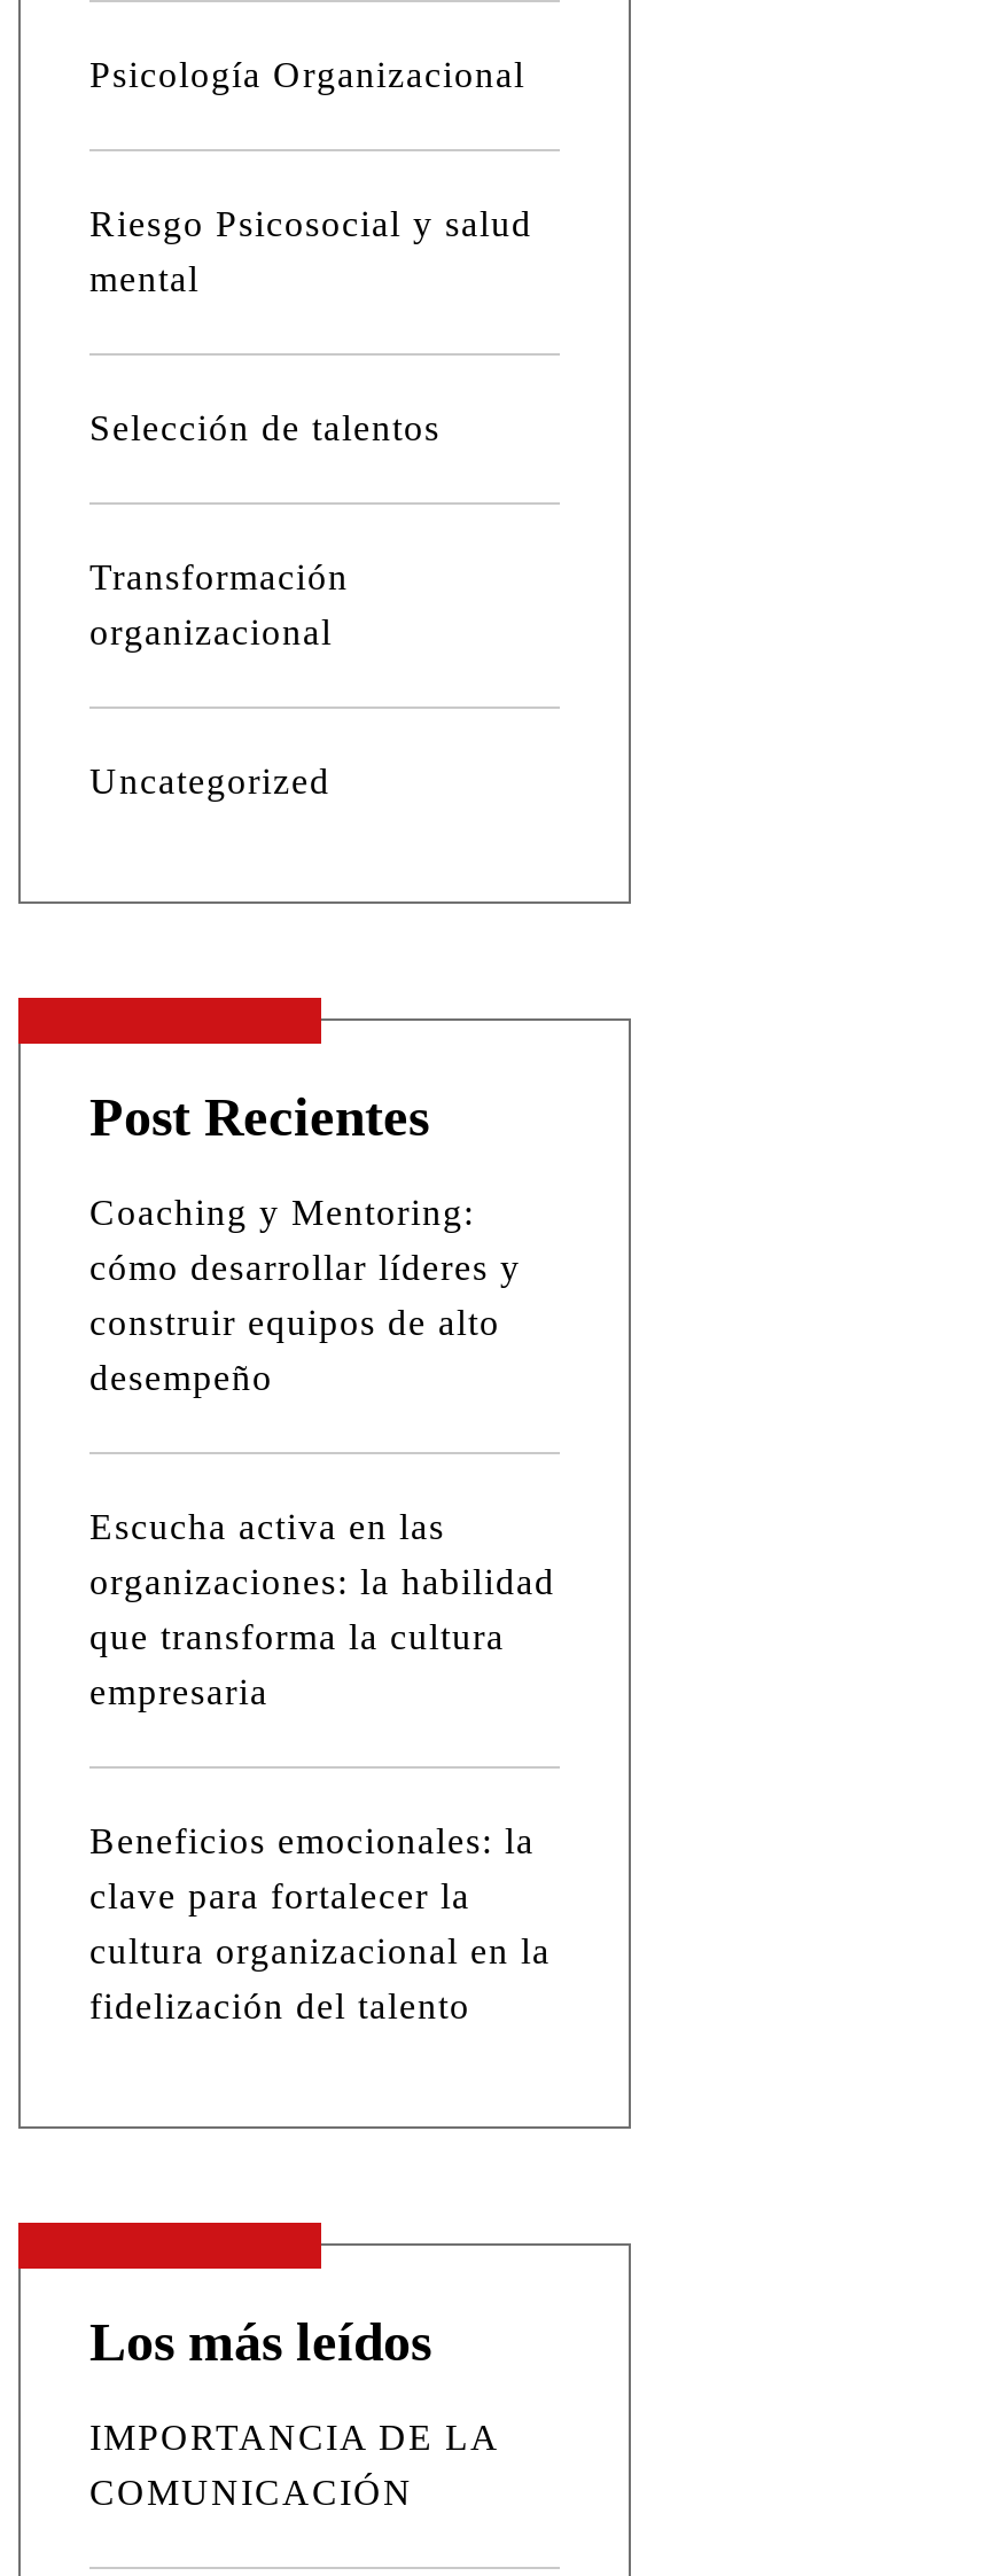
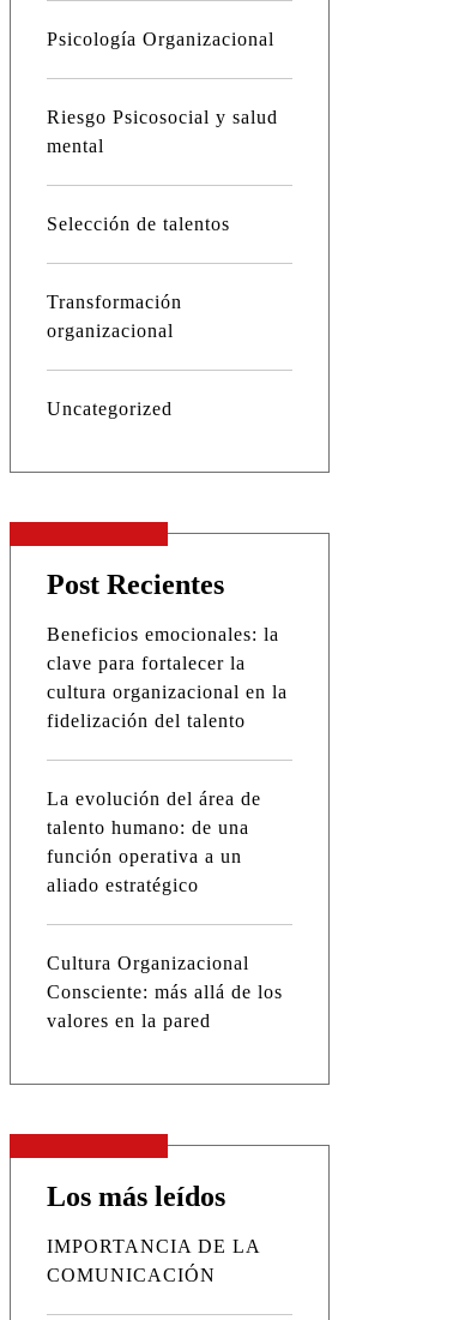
[89,1193,521,1397] Coaching y Mentoring: | cómo desarrollar líderes y | construir equipos de alto | desempeño -> none
[89,1507,555,1711] Escucha activa en las | organizaciones: la habilidad | que transforma la cultura | empresaria -> none
moved [89,1821,551,2025] -> [47,624,288,731]: Beneficios emocionales: la | clave para fortalecer la | cultura organizacional en la | fidelización del talento
none -> [47,788,261,895] La evolución del área de | talento humano: de una | función operativa a un | aliado estratégico
none -> [47,953,283,1031] Cultura Organizacional | Consciente: más allá de los | valores en la pared

